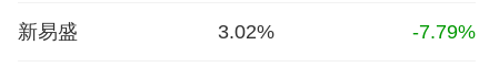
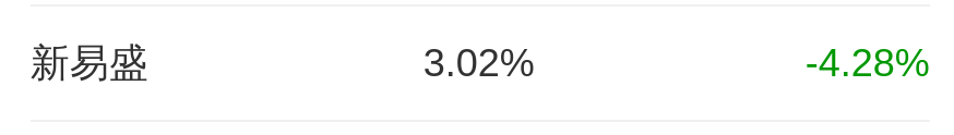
[412,21,476,43] -7.79% -> [805,42,930,86] -4.28%

